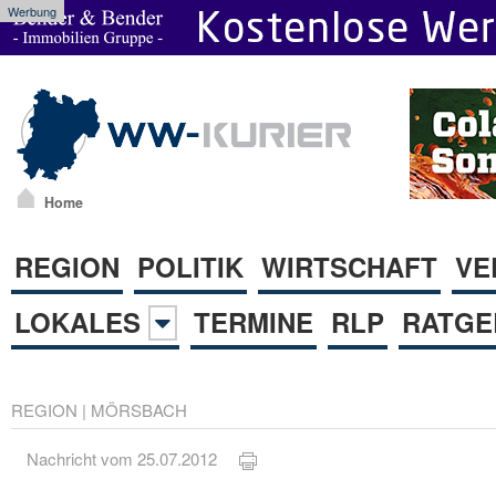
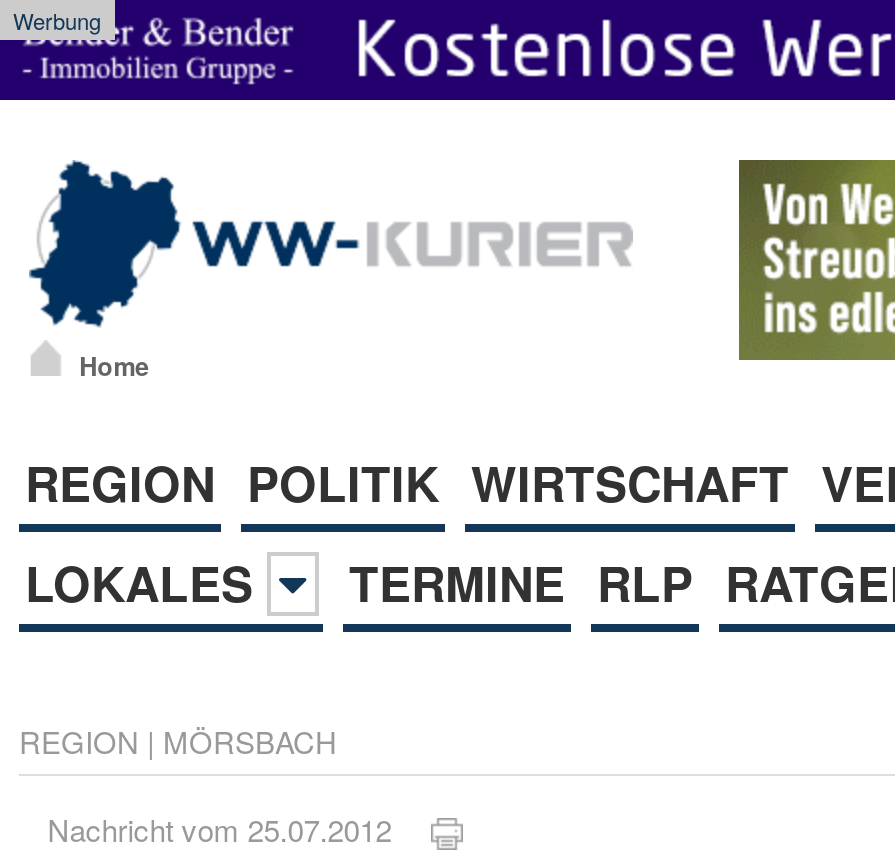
[409,88,493,200] [image] -> [737,160,889,362] [image]

